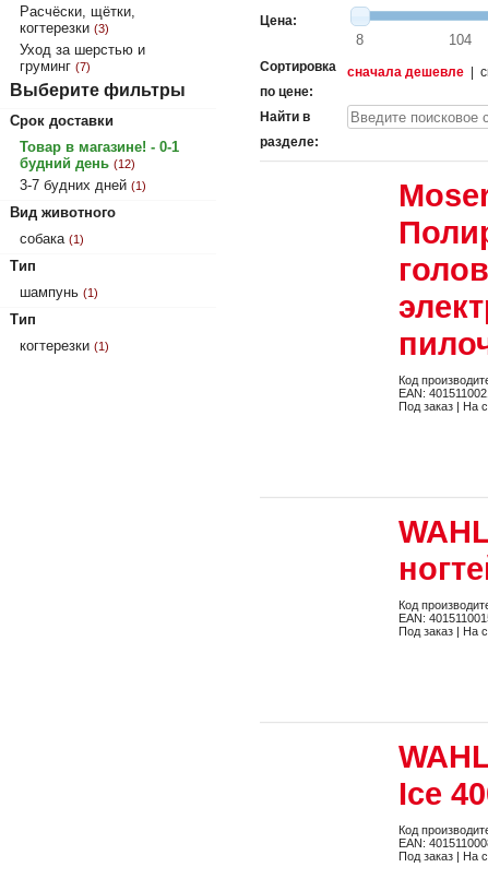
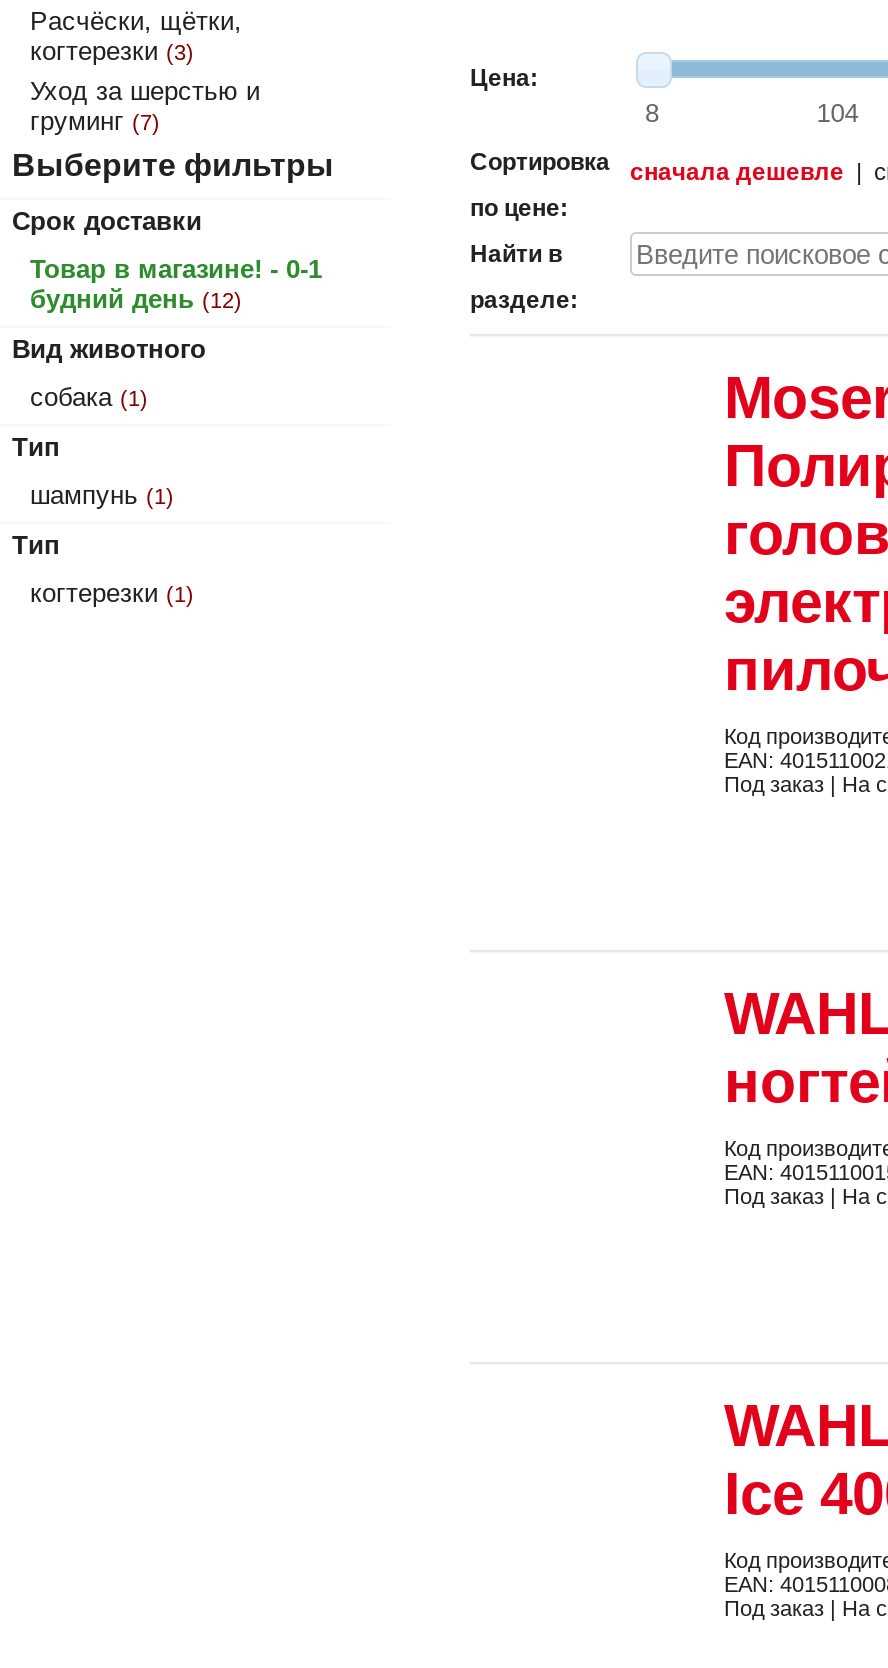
[20,177,146,193] 3-7 будних дней (1) -> none
moved [10,204,116,354] -> [12,334,206,608]: Вид животного | собака (1) | Тип | шампунь (1) | Тип | когтерезки (1)

